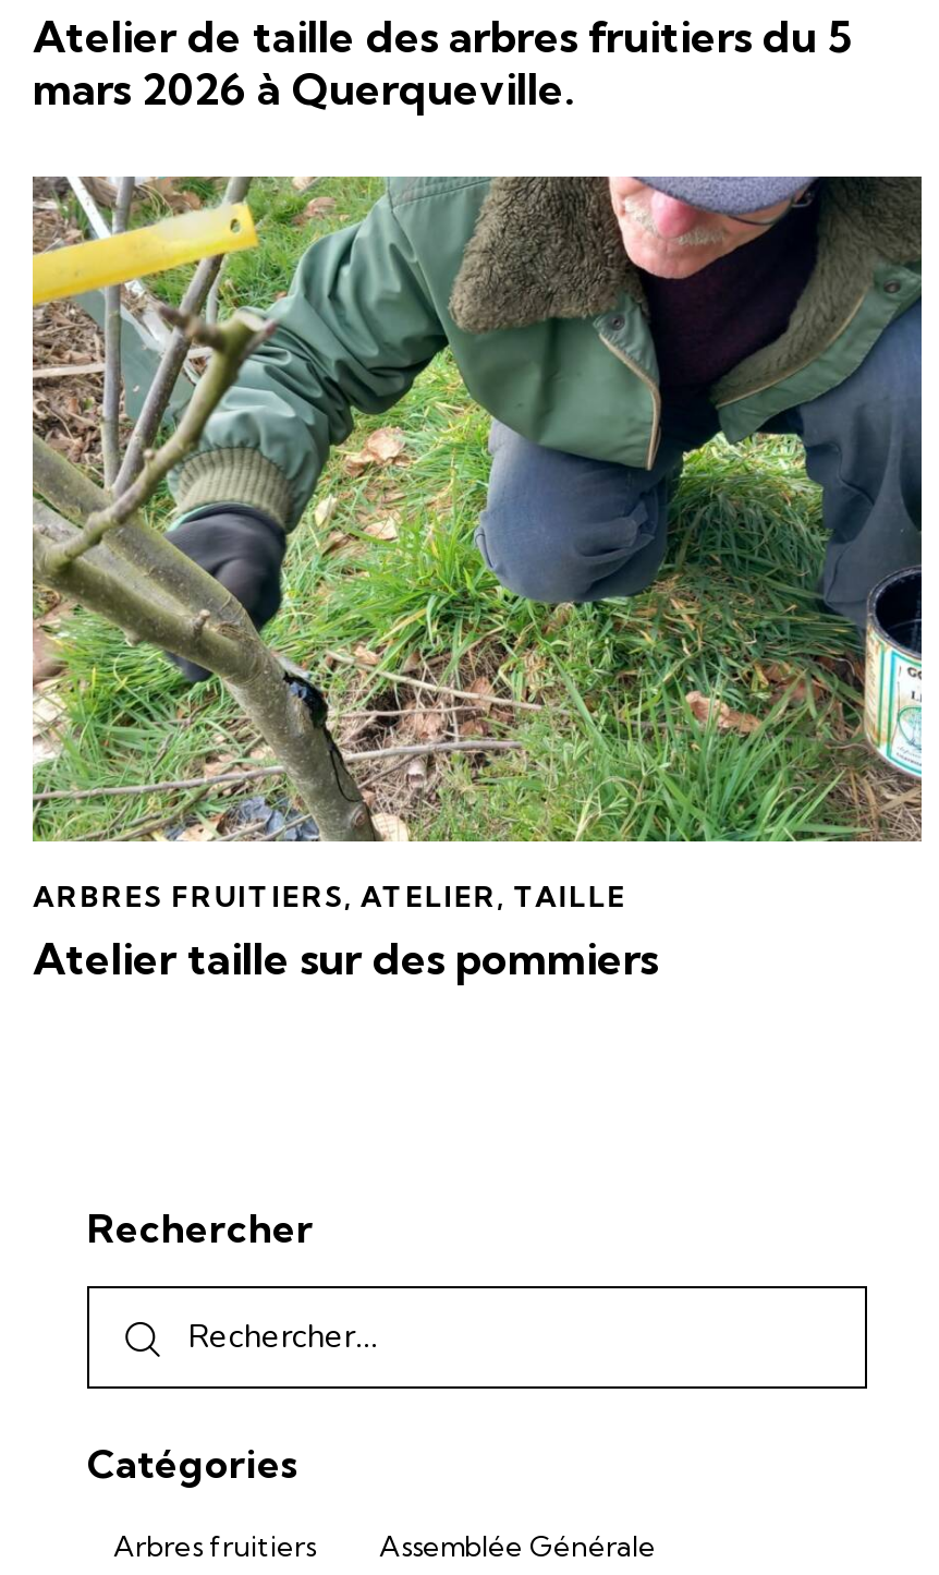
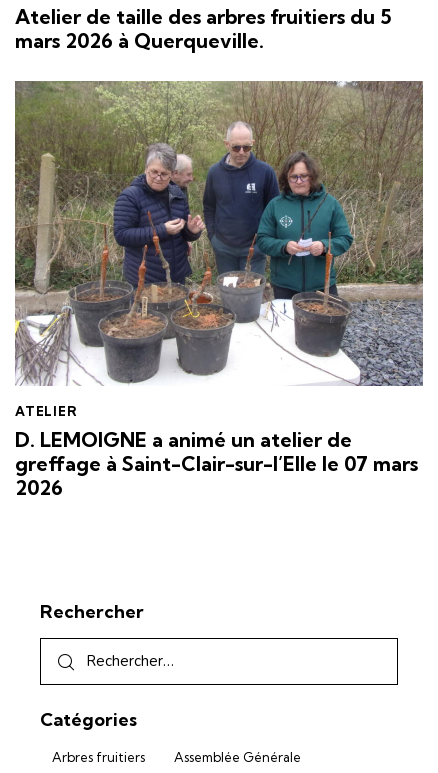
[31,174,924,986] [image] | ARBRES FRUITIERS, ATELIER, TAILLE | Atelier taille sur des pommiers -> [14,80,424,500] [image] | ATELIER | D. LEMOIGNE a animé un atelier de | greffage à Saint-Clair-sur-l’Elle le 07 mars | 2026

